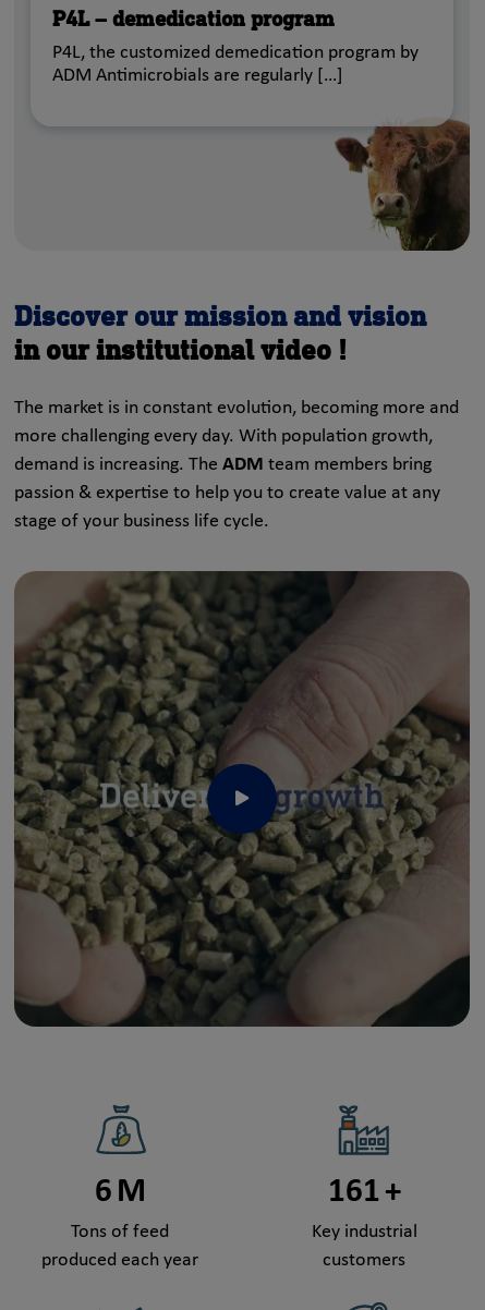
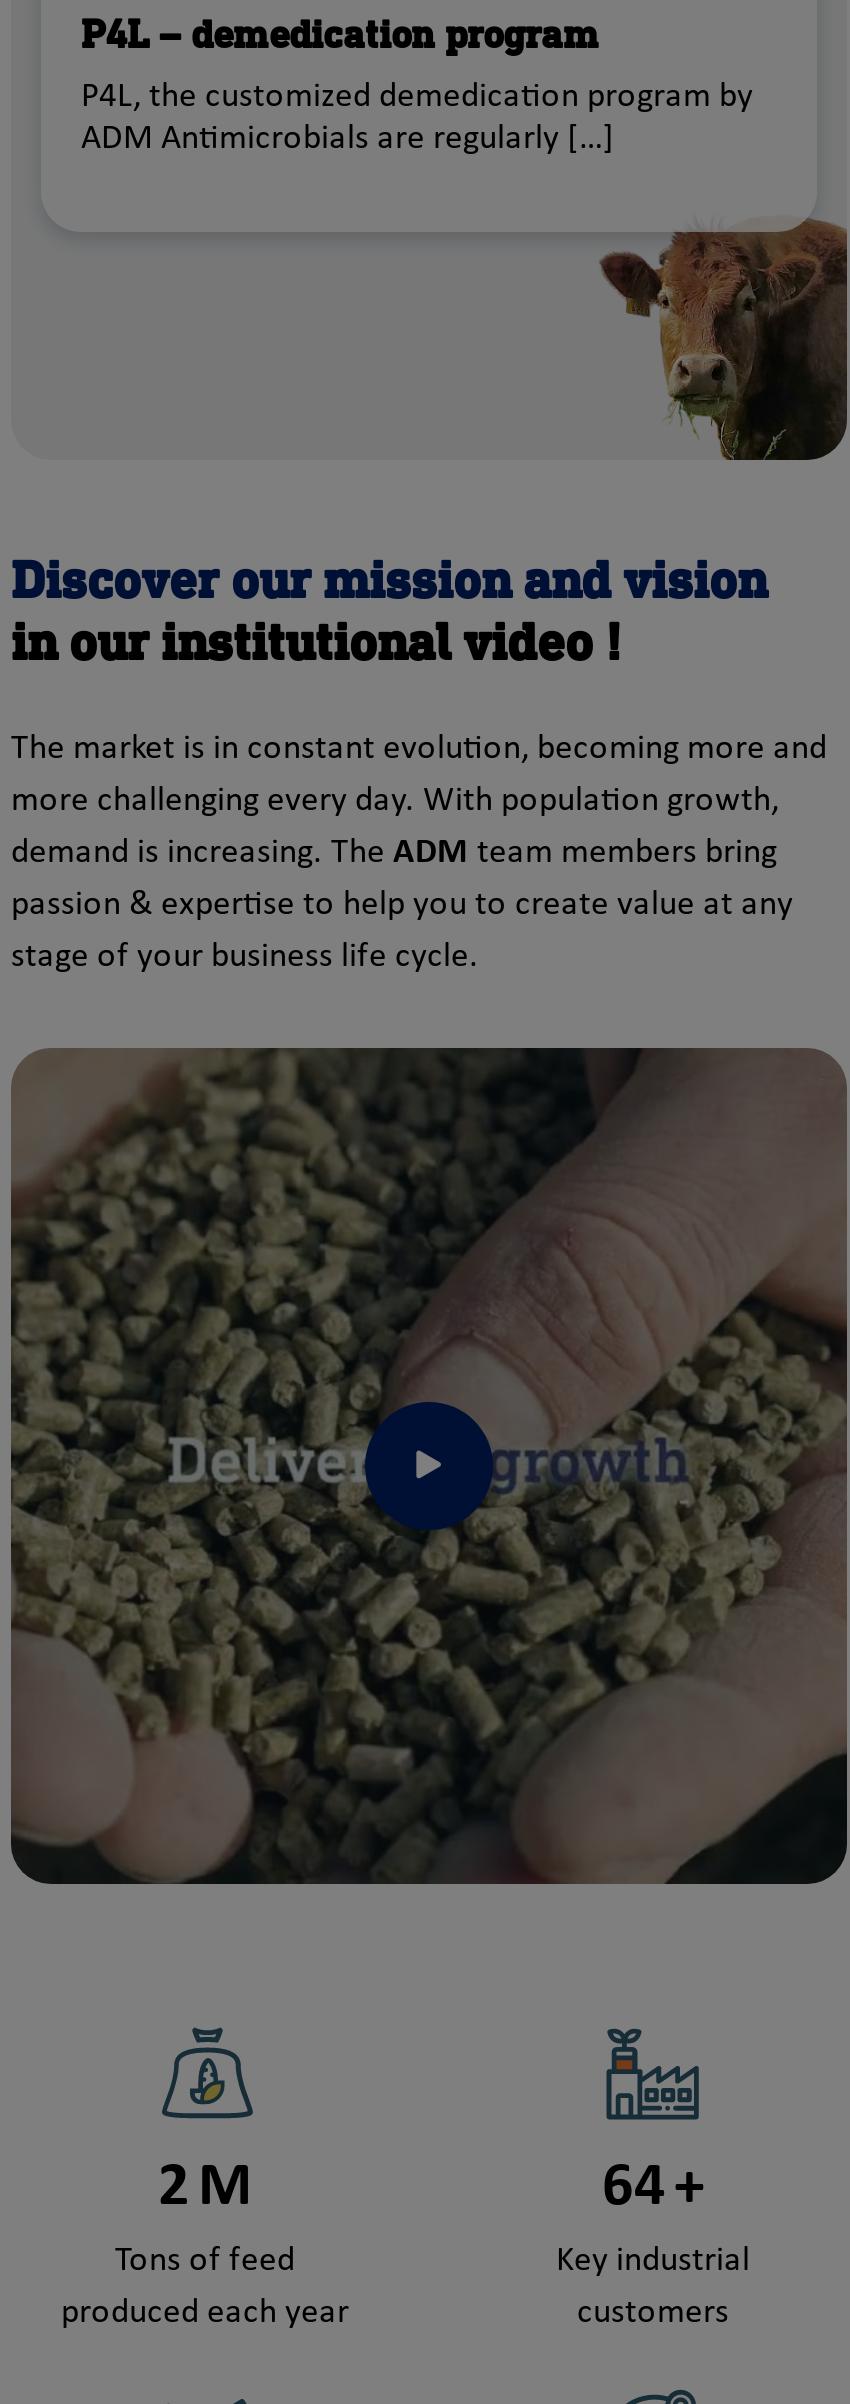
[94,1176,145,1210] 6 M -> [158,2158,252,2220] 2 M
[328,1176,401,1210] 161 + -> [602,2158,704,2220] 64 +

